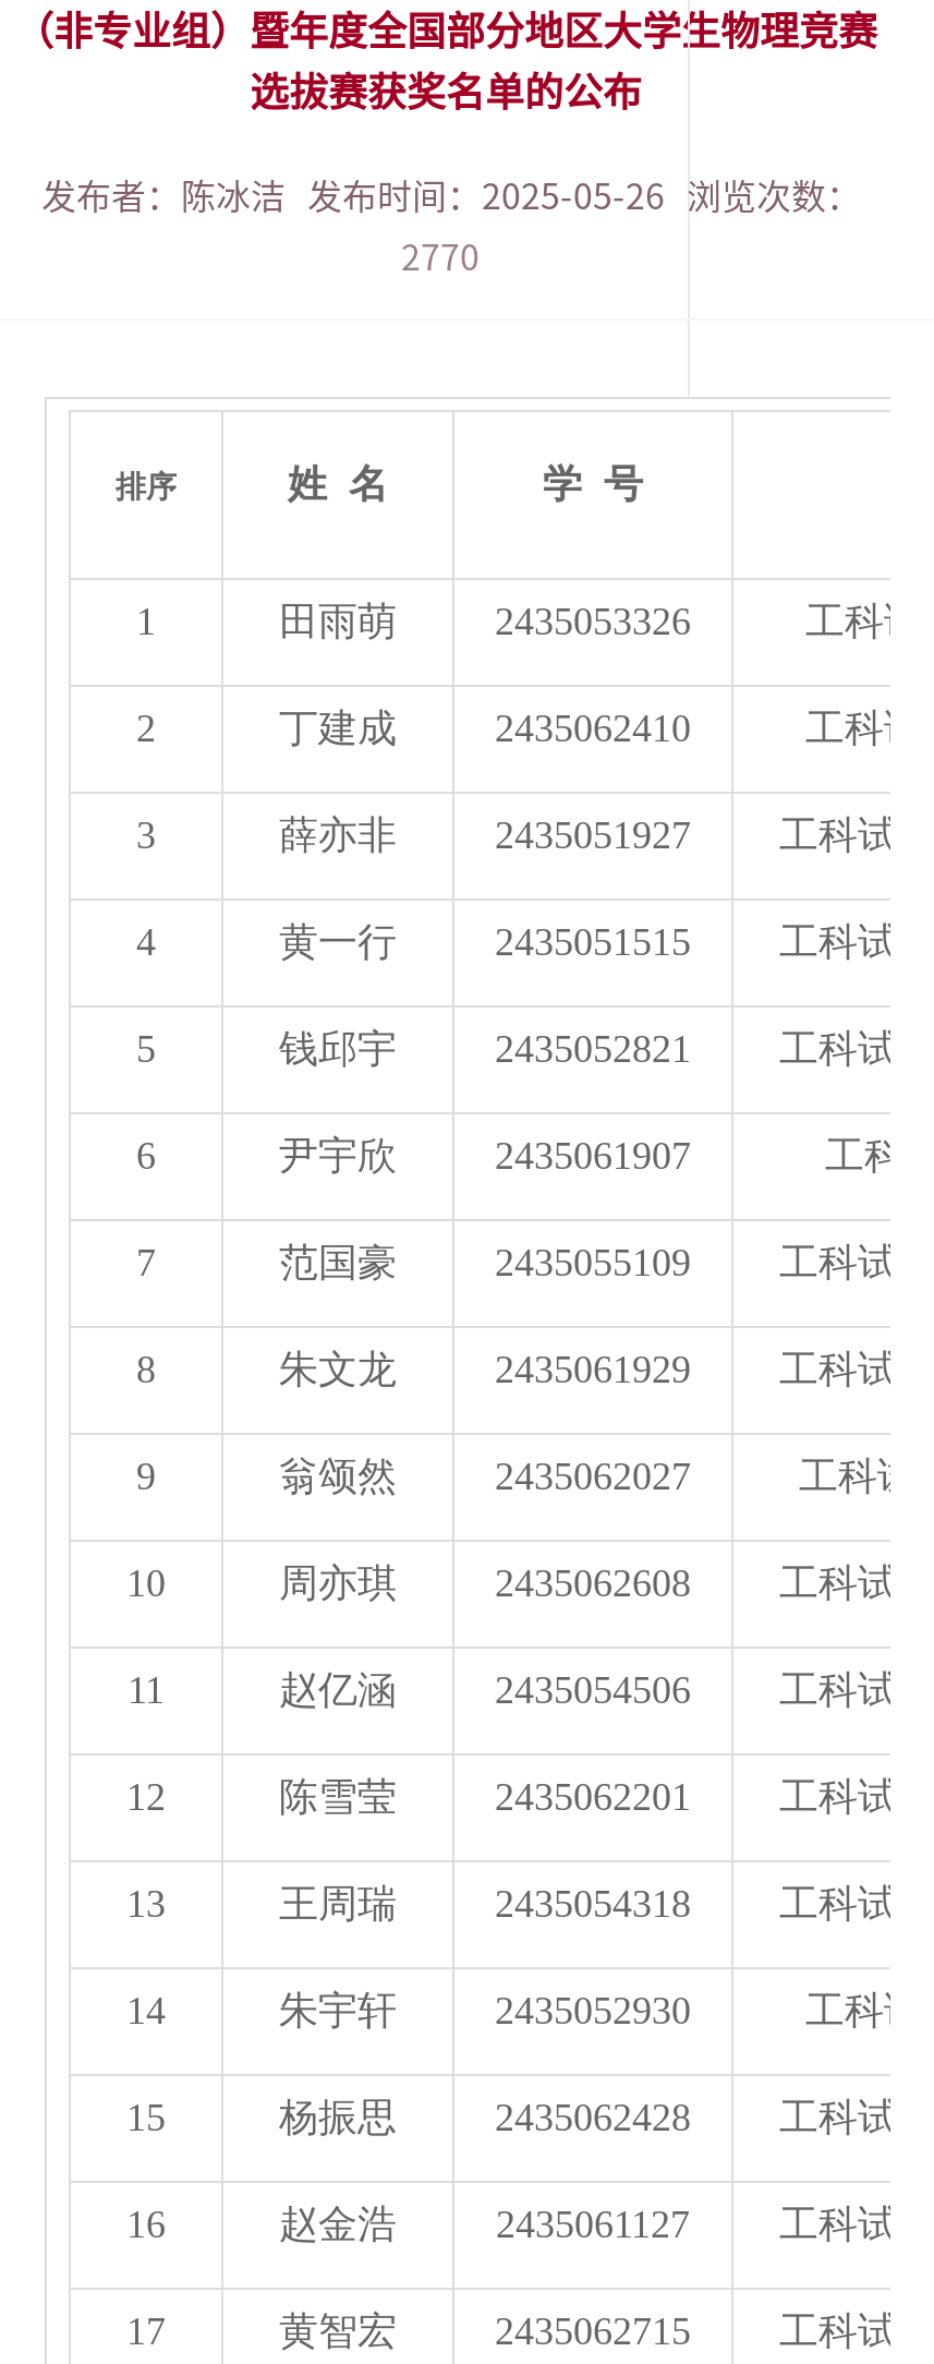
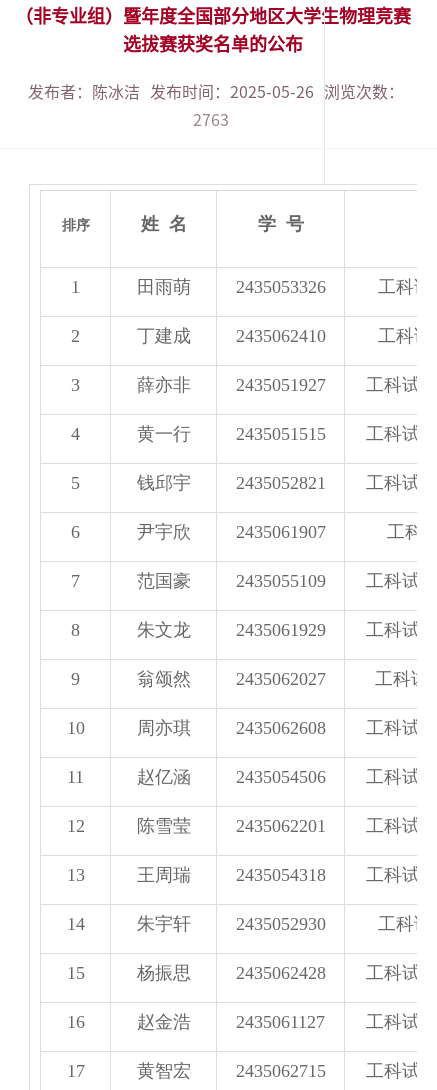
[401,240,480,275] 2770 -> [192,112,228,128] 2763

